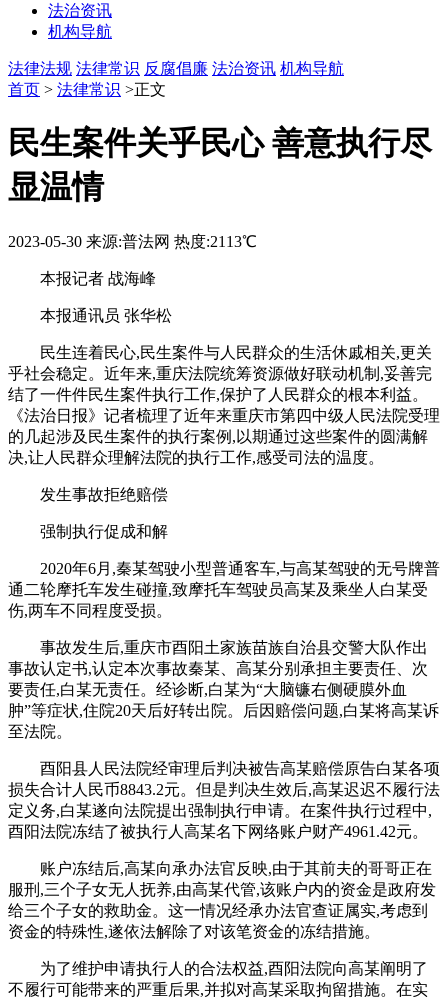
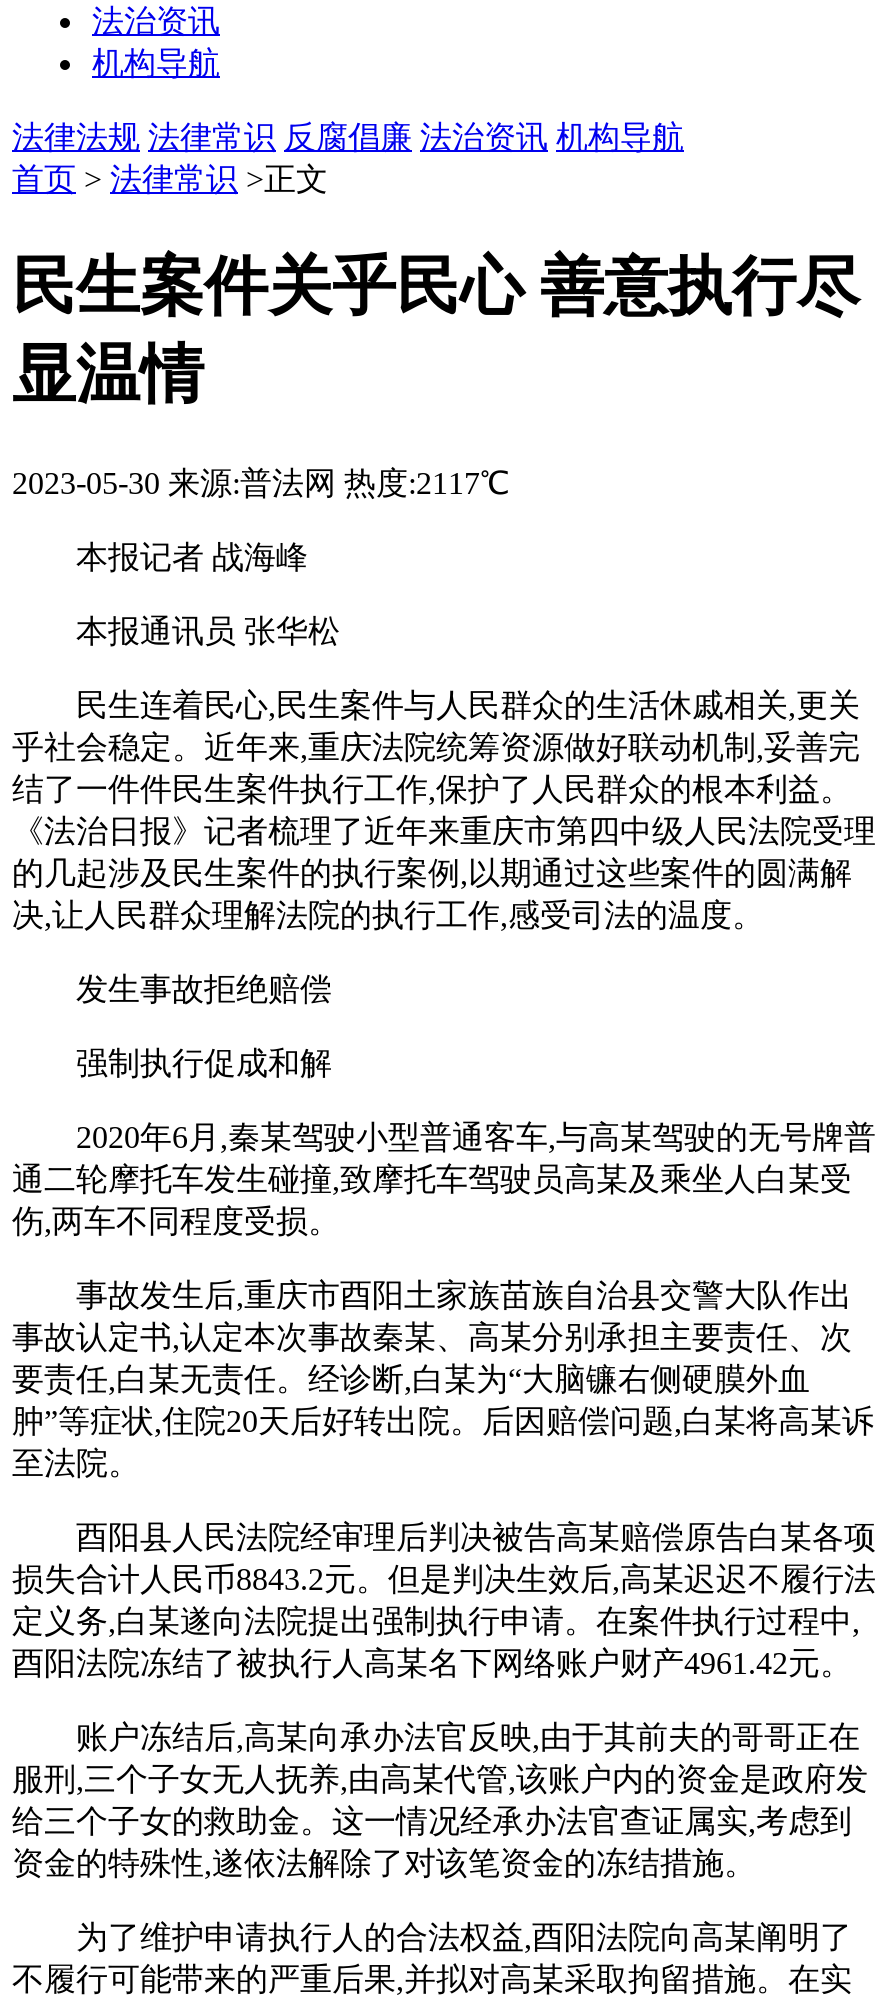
[8,233,257,250] 2023-05-30来源:普法网 热度:2113℃ -> [12,466,510,500] 2023-05-30来源:普法网 热度:2117℃

